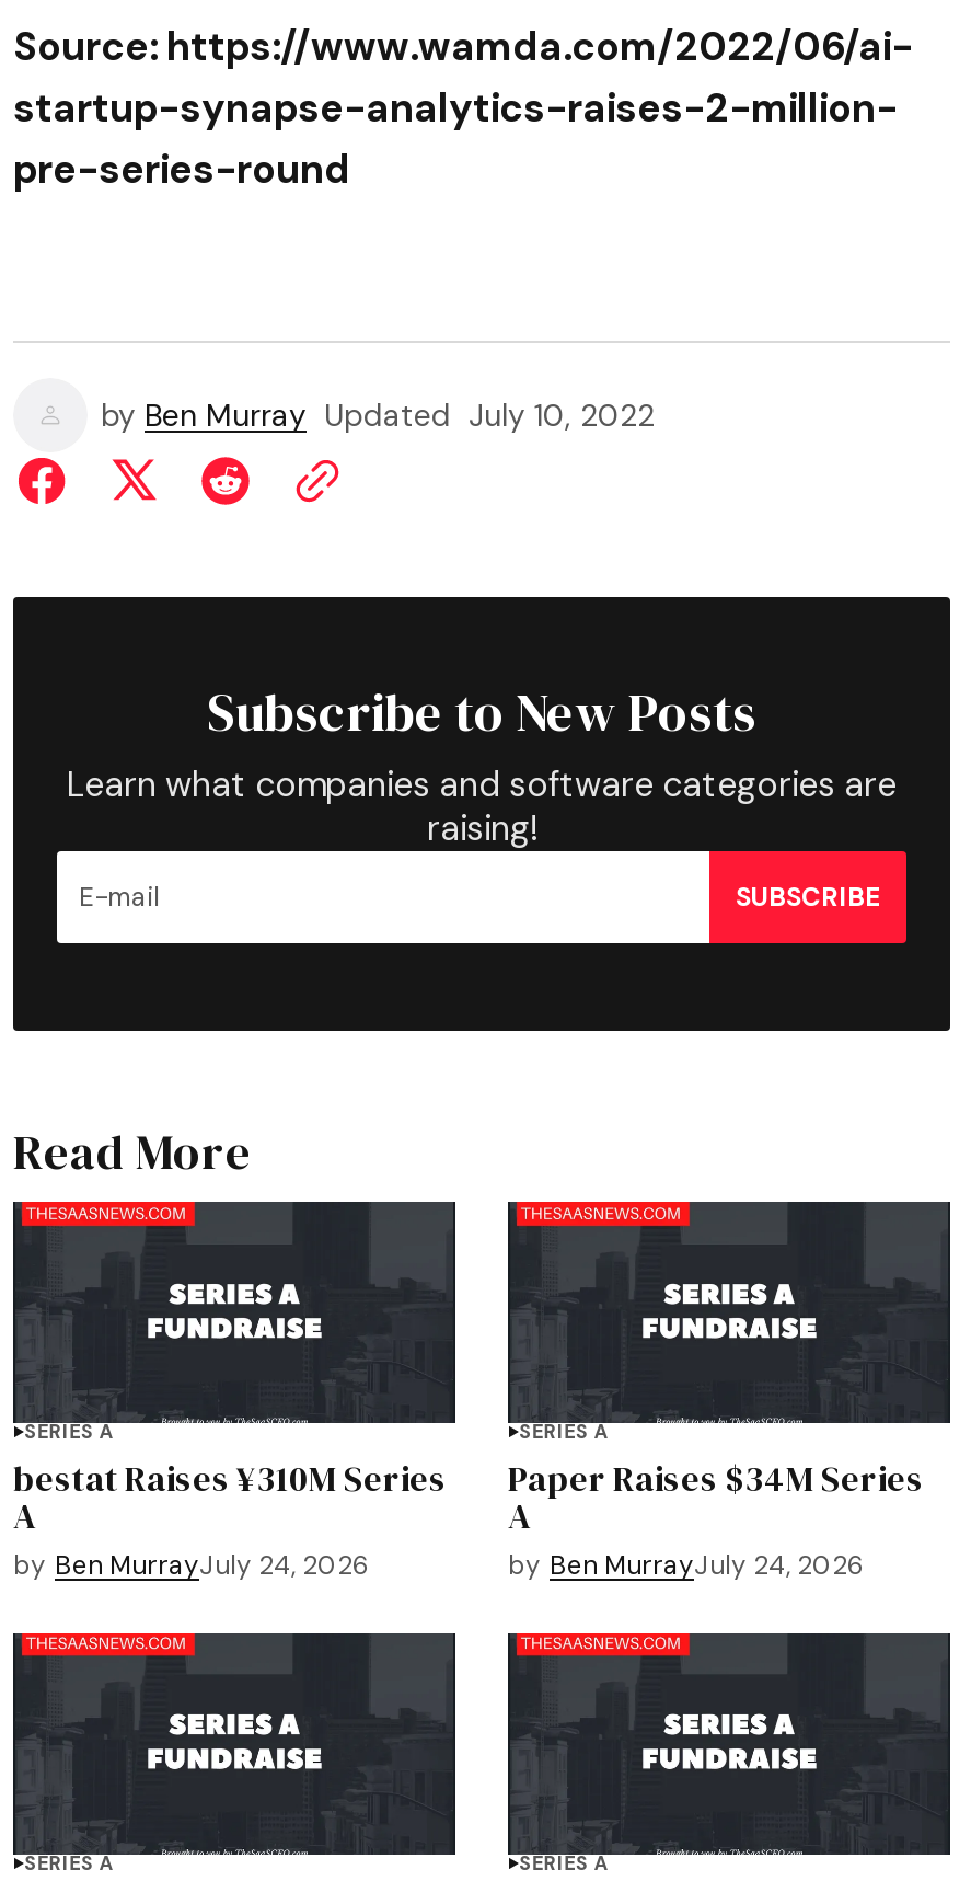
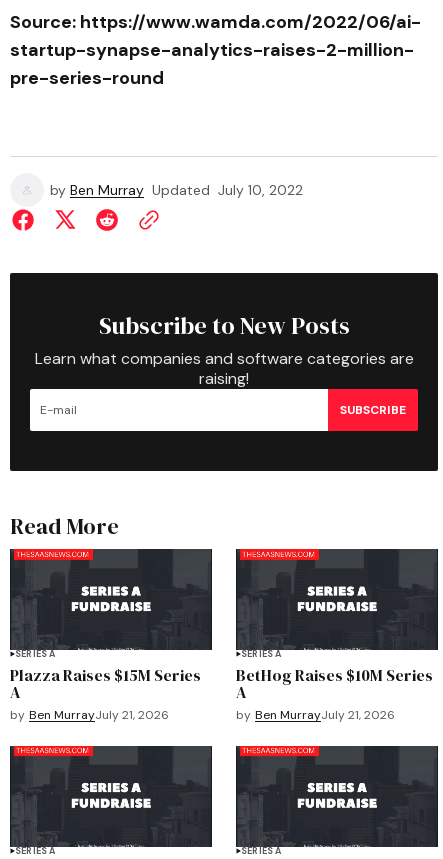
[13,1454,447,1502] bestat Raises ¥310M Series -> [10,664,201,686] Plazza Raises $15M Series
[508,1454,924,1502] Paper Raises $34M Series -> [236,664,433,686] BetHog Raises $10M Series
[13,1548,370,1583] by Ben MurrayJuly 24, 2026 -> [10,707,169,723] by Ben MurrayJuly 21, 2026
[508,1548,865,1583] by Ben MurrayJuly 24, 2026 -> [236,707,395,723] by Ben MurrayJuly 21, 2026

